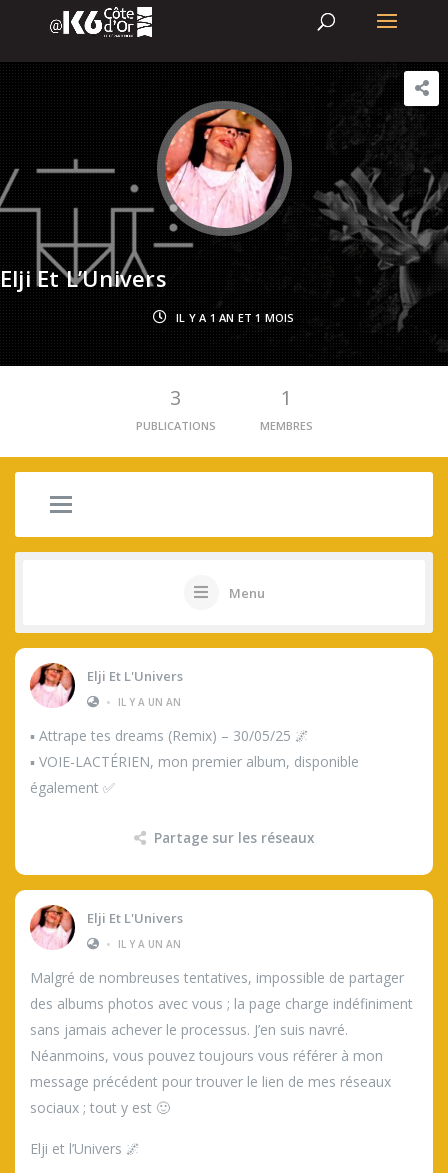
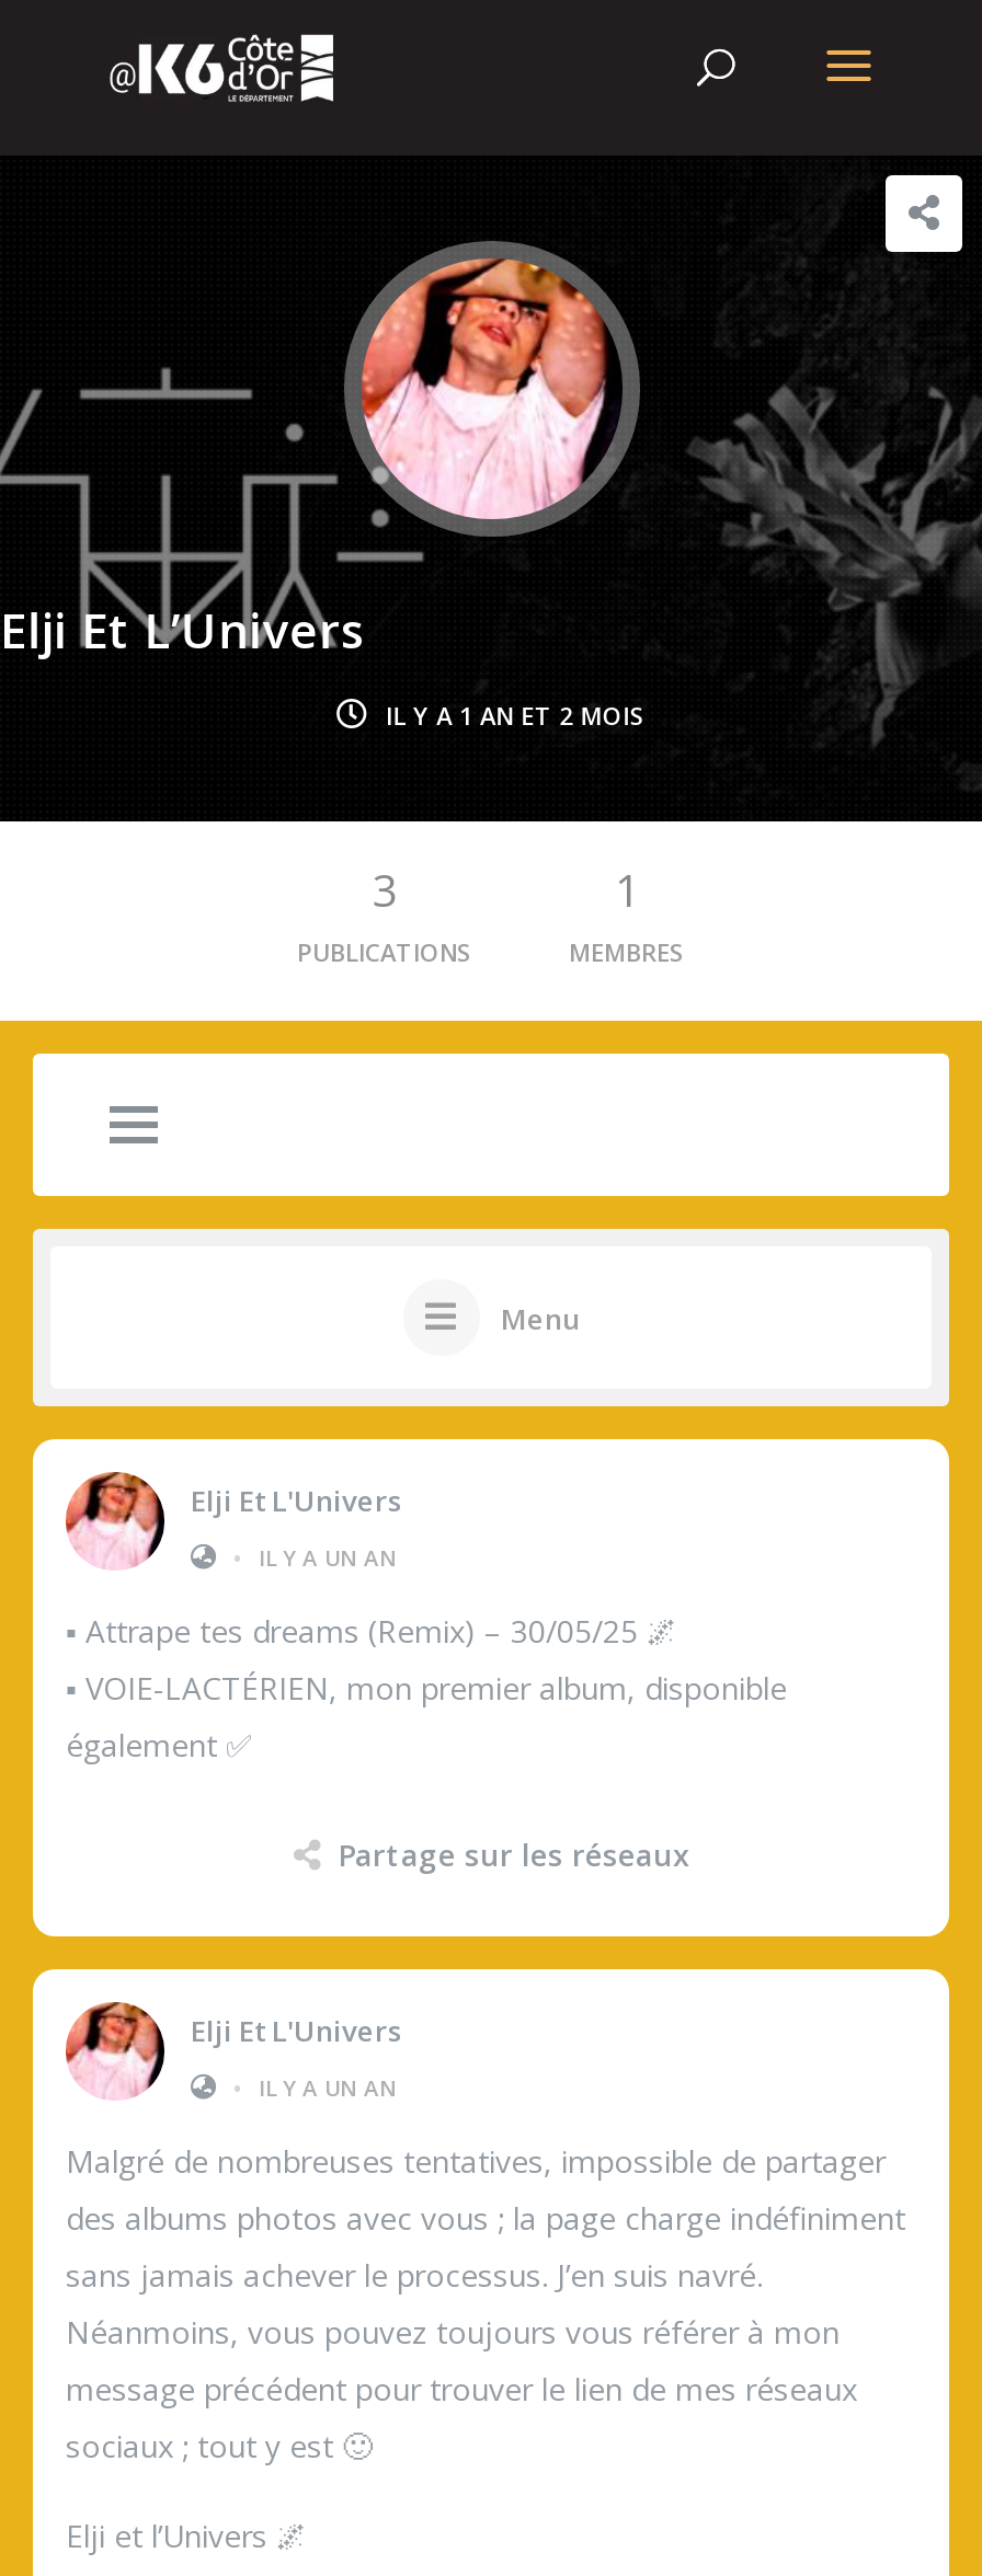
[176,310,295,325] IL Y A 1 AN ET 1 MOIS -> [386,699,646,732] IL Y A 1 AN ET 2 MOIS

